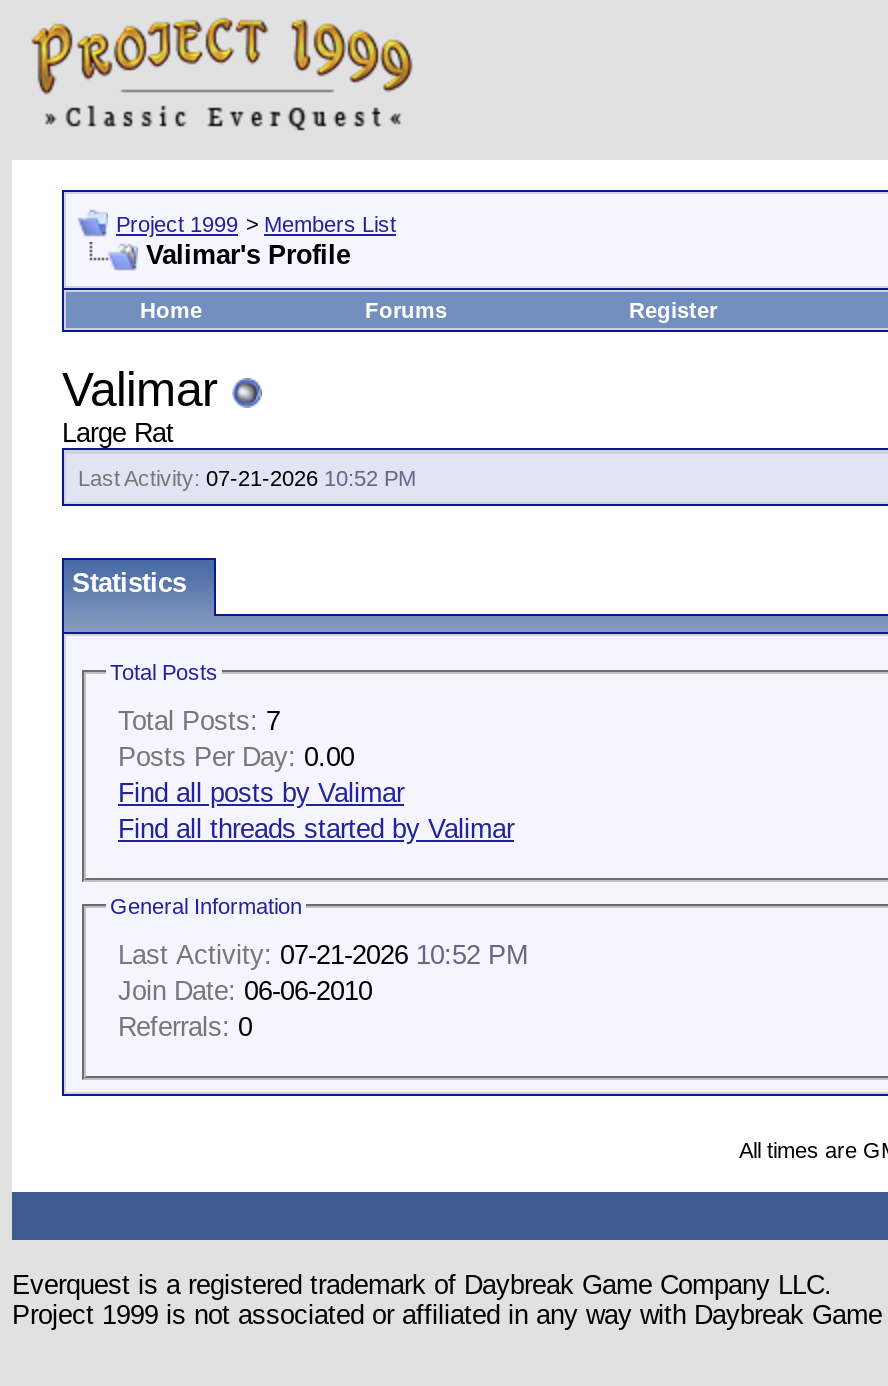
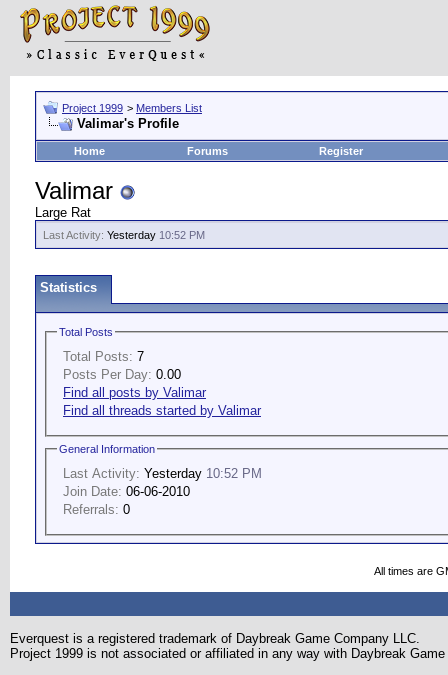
[78,466,416,490] Last Activity: 07-21-2026 10:52 PM -> [43,229,205,241] Last Activity: Yesterday 10:52 PM
[118,939,528,969] Last Activity: 07-21-2026 10:52 PM -> [63,466,262,481] Last Activity: Yesterday 10:52 PM

